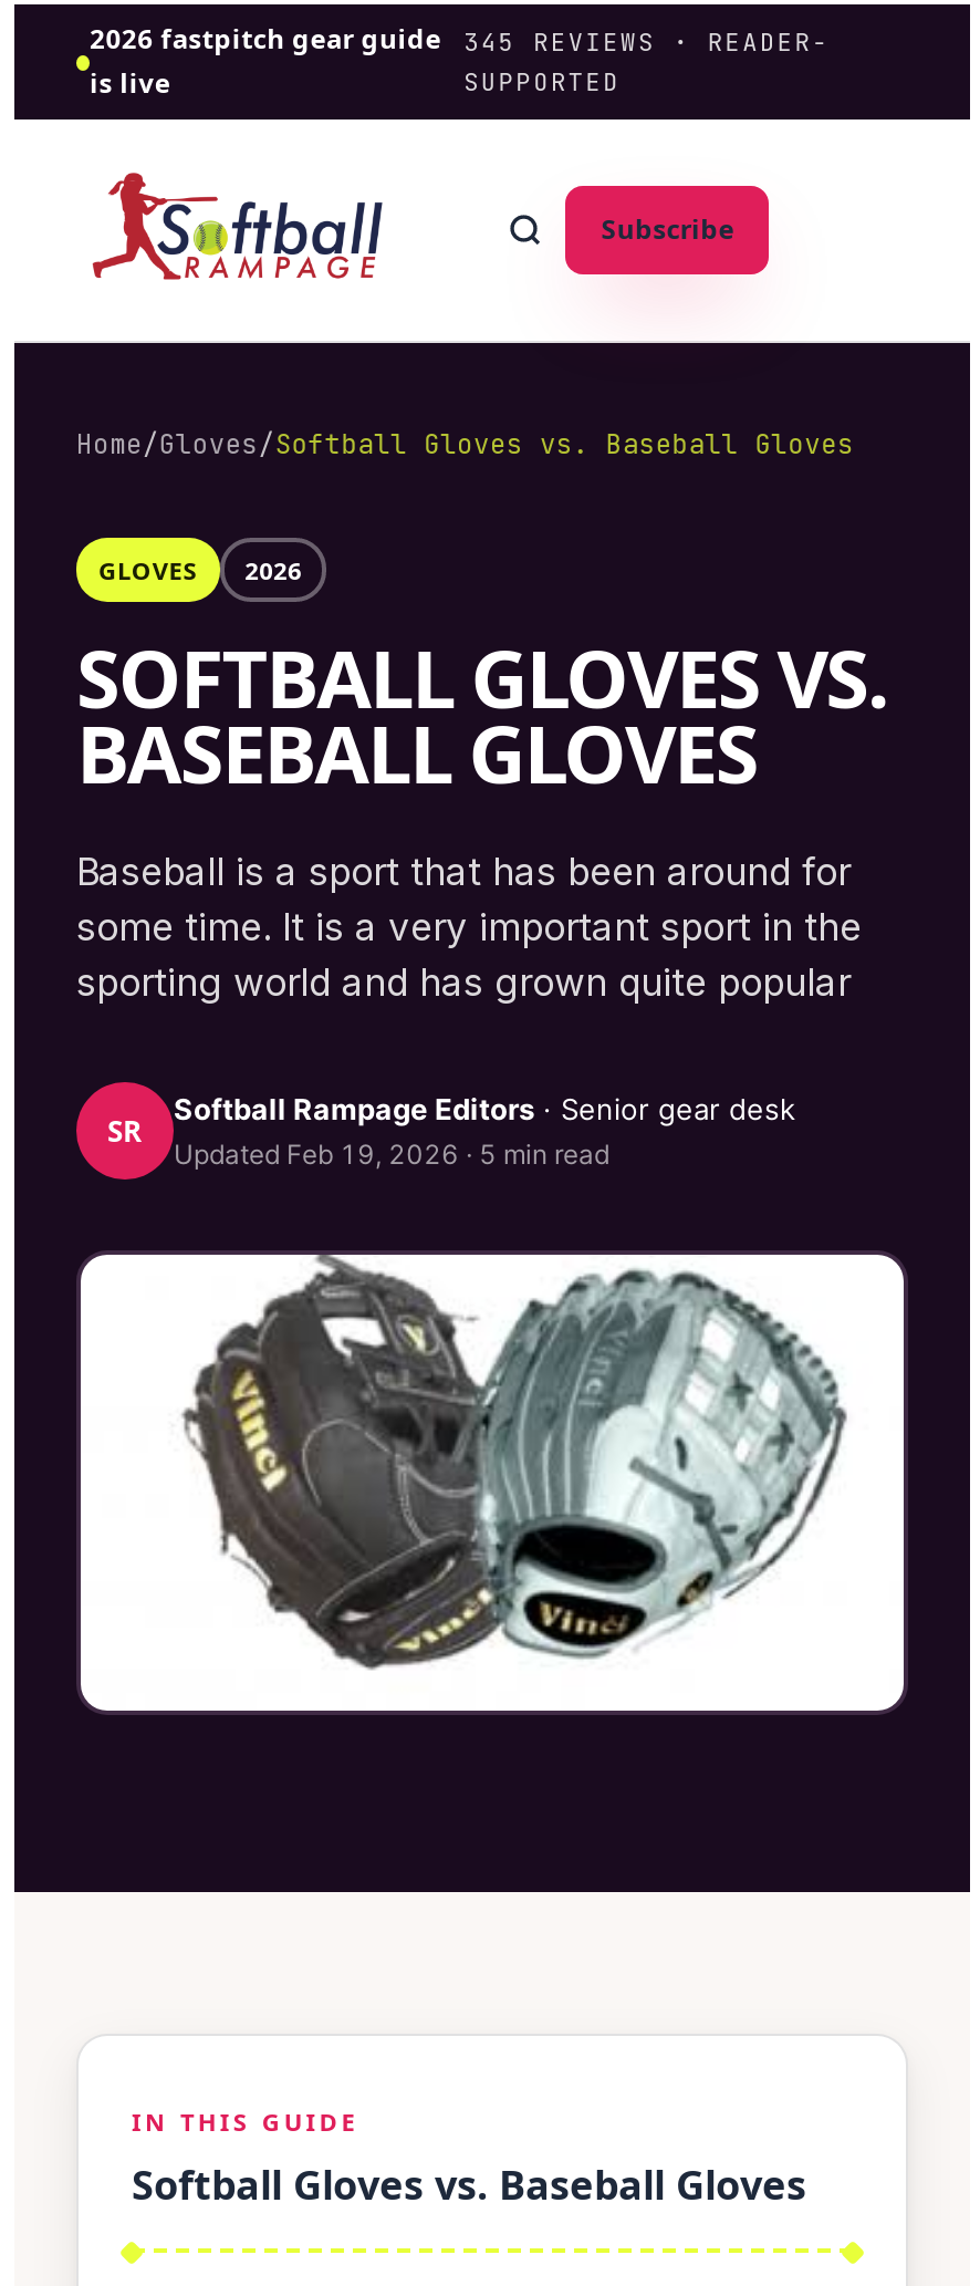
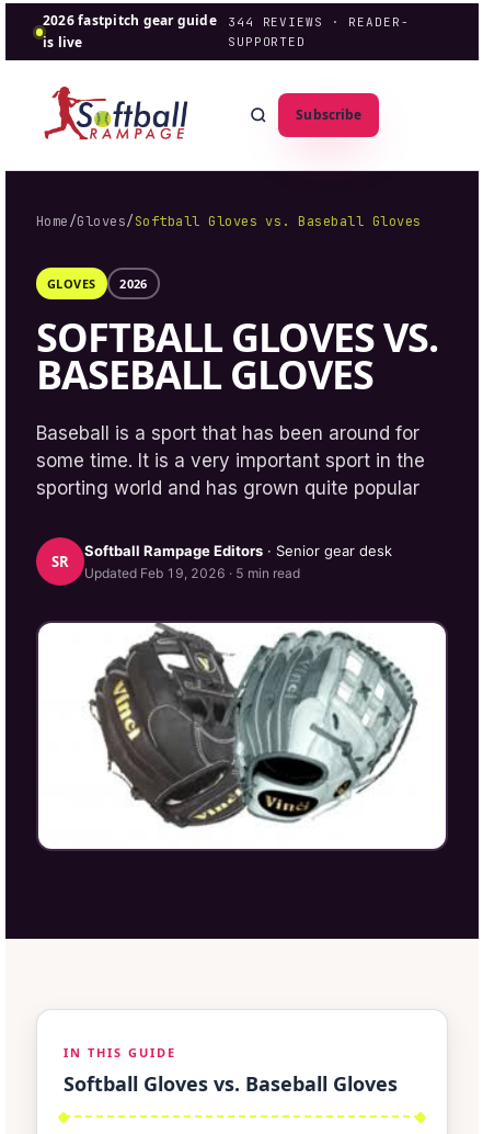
[463,27,830,58] 345 REVIEWS · READER- -> [228,14,409,30] 344 REVIEWS · READER-

